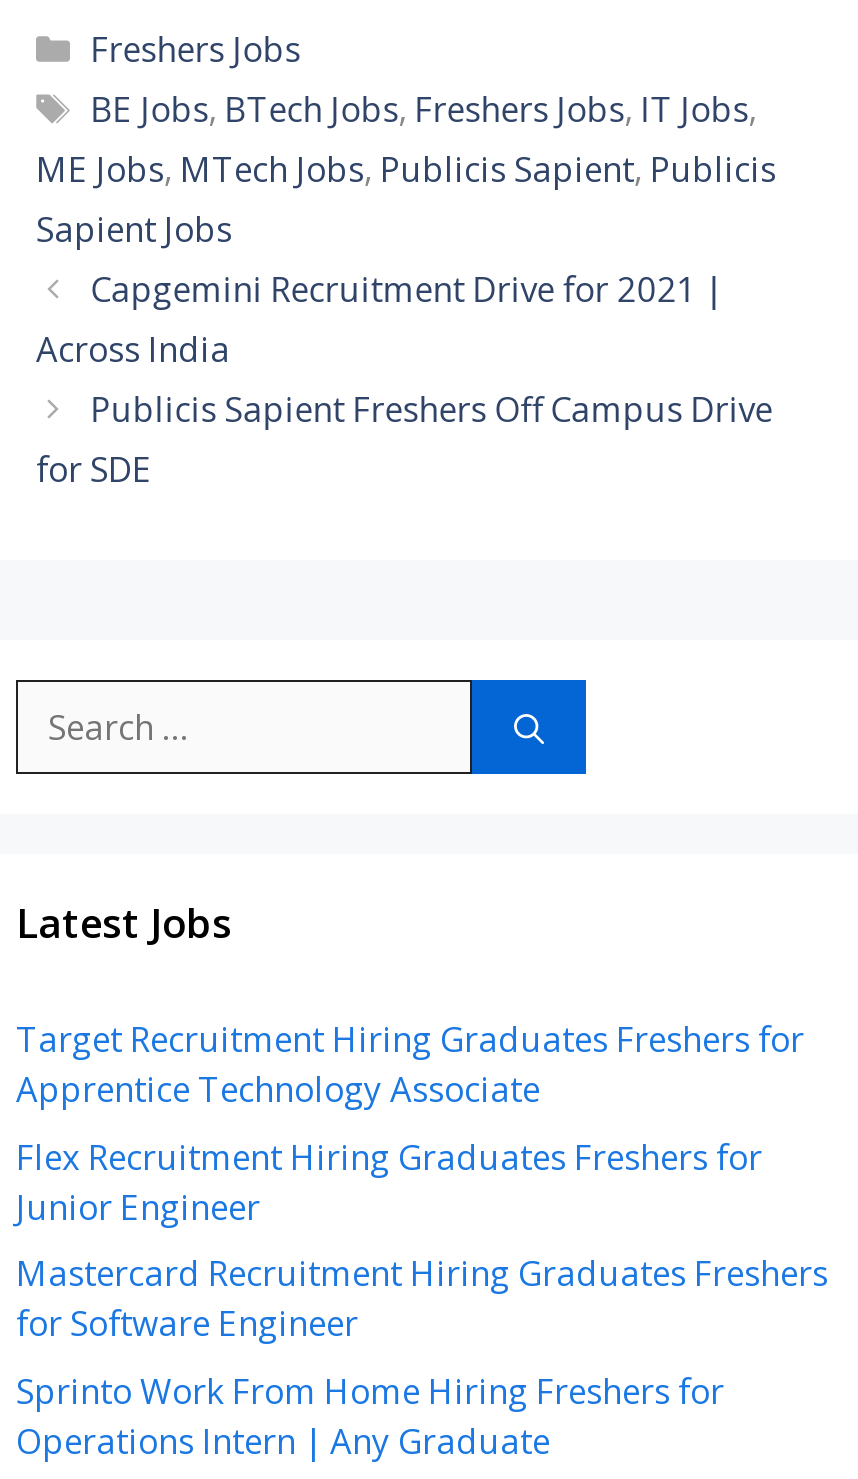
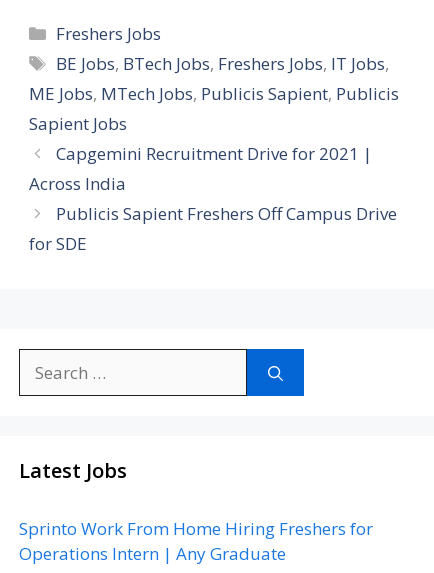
[16,1017,828,1347] Target Recruitment Hiring Graduates Freshers for | Apprentice Technology Associate | Flex Recruitment Hiring Graduates Freshers for | Junior Engineer | Mastercard Recruitment Hiring Graduates Freshers | for Software Engineer -> none

